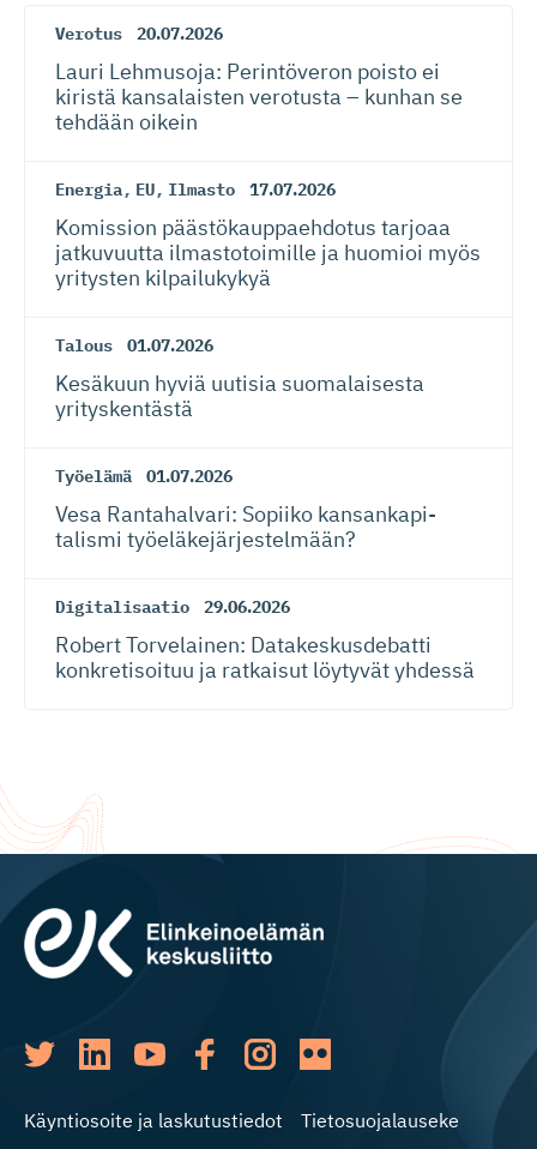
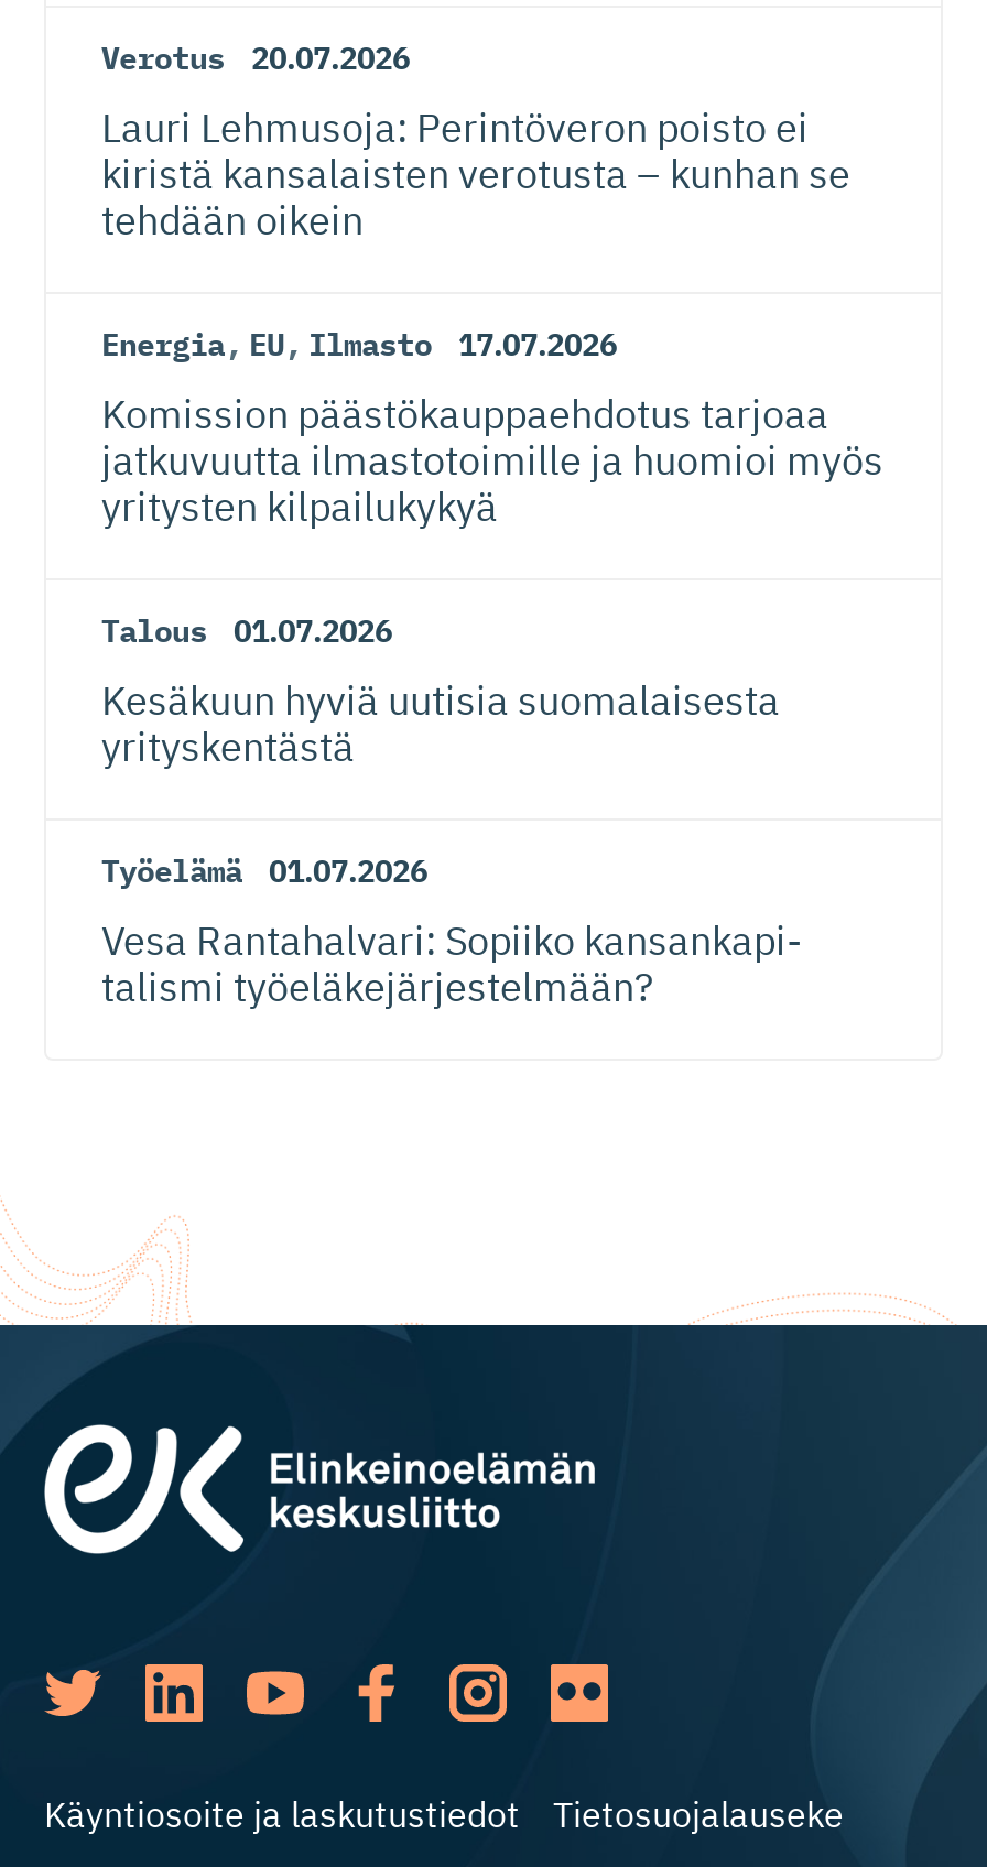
[55,596,475,684] Digitalisaatio | 29.06.2026 | Robert Torvelainen: Datakeskusdebatti | konkretisoituu ja ratkaisut löytyvät yhdessä -> none

